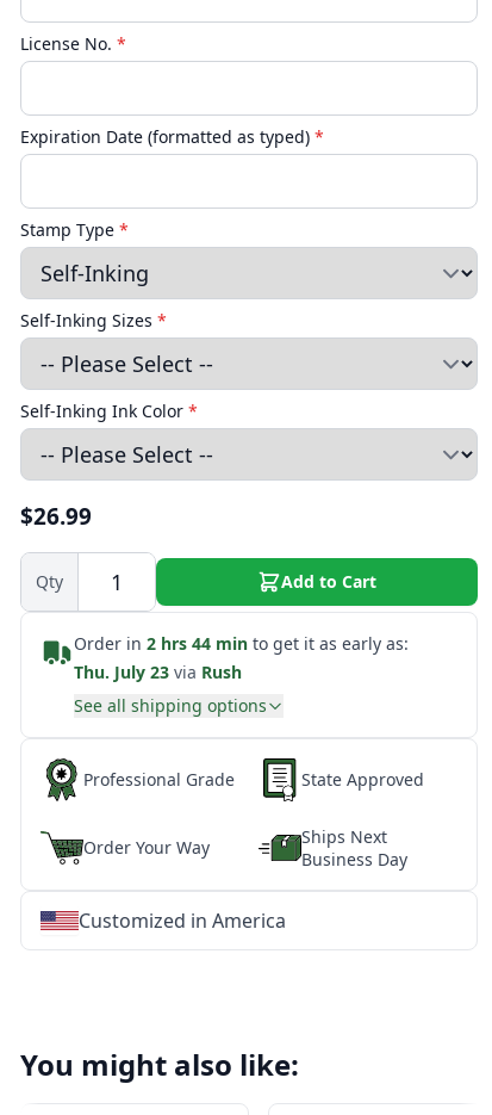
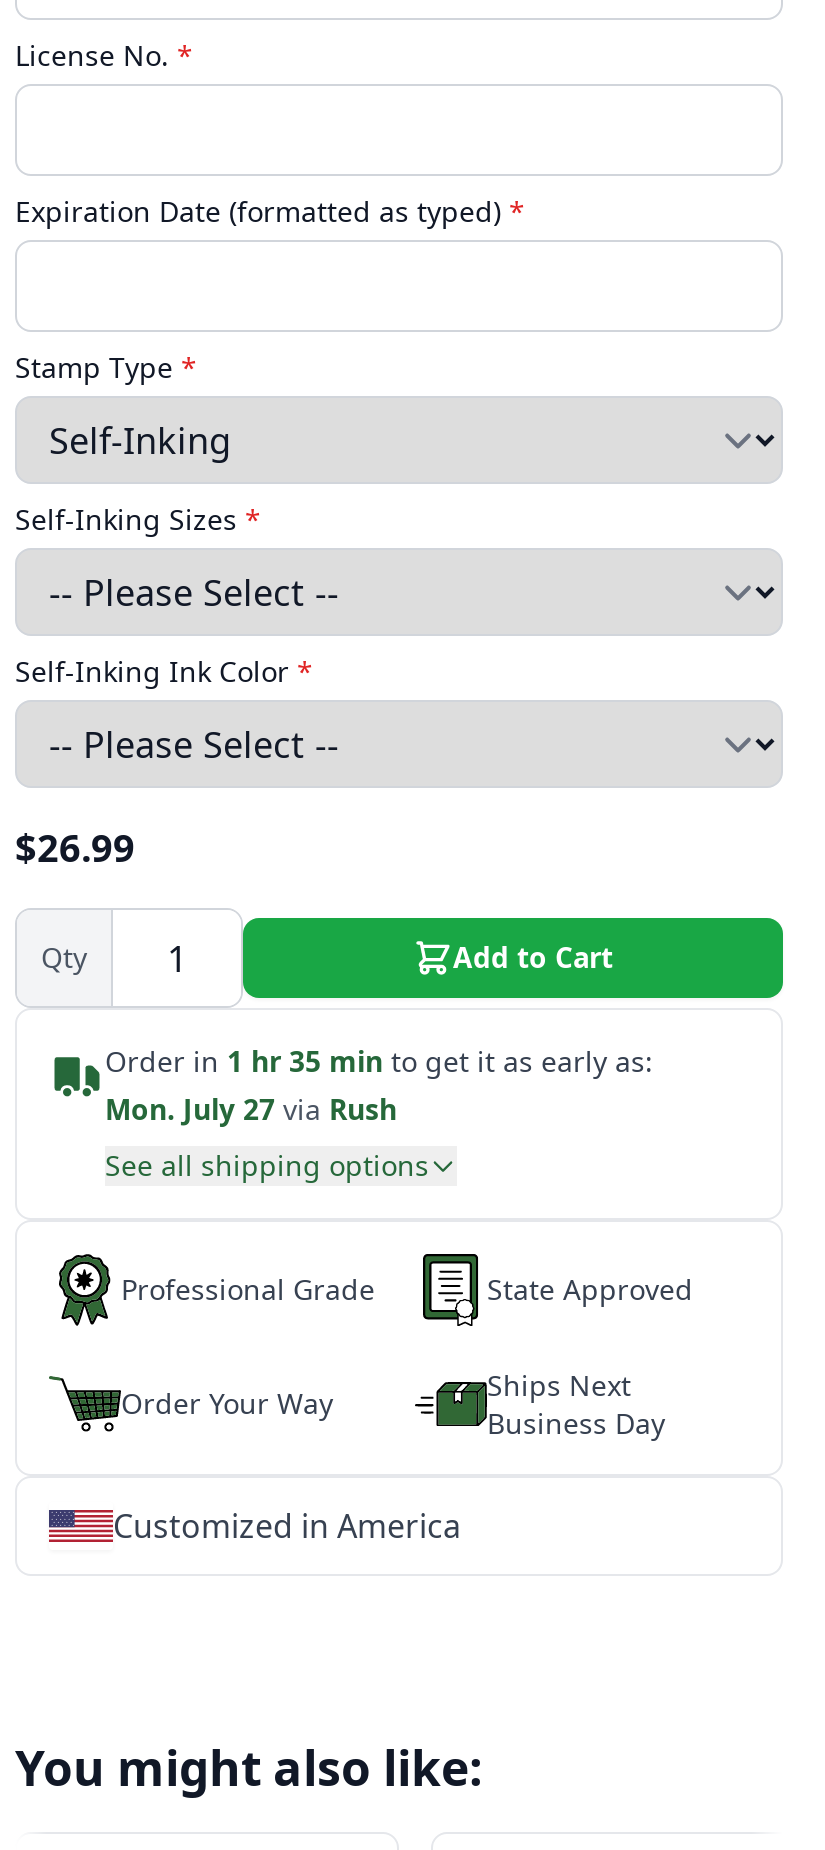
[74,632,409,654] Order in 2 hrs 44 min to get it as early as: -> [105,1042,653,1080] Order in 1 hr 35 min to get it as early as:
[74,660,242,683] Thu. July 23 via Rush -> [105,1090,397,1128] Mon. July 27 via Rush

